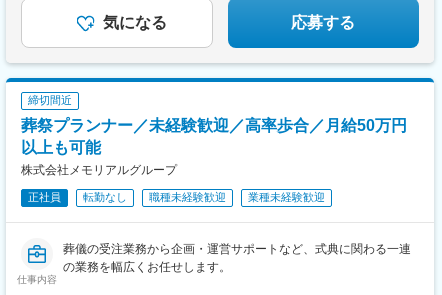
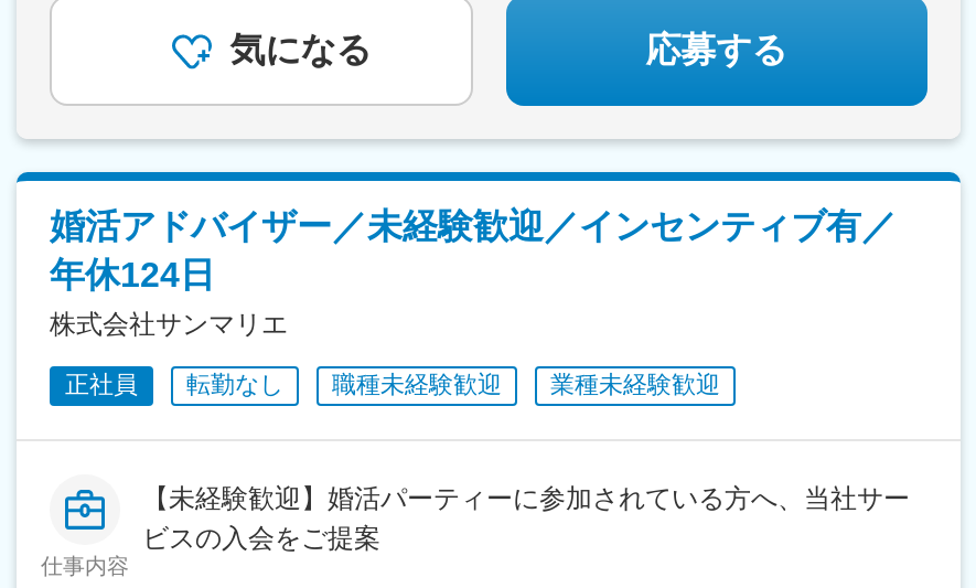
[21,93,407,176] 締切間近 | 葬祭プランナー／未経験歓迎／高率歩合／月給50万円 | 以上も可能 | 株式会社メモリアルグループ -> [50,206,897,339] 婚活アドバイザー／未経験歓迎／インセンティブ有／ | 年休124日 | 株式会社サンマリエ
[63,241,411,273] 葬儀の受注業務から企画・運営サポートなど、式典に関わる一連 | の業務を幅広くお任せします。 -> [142,482,910,553] 【未経験歓迎】婚活パーティーに参加されている方へ、当社サー | ビスの入会をご提案

